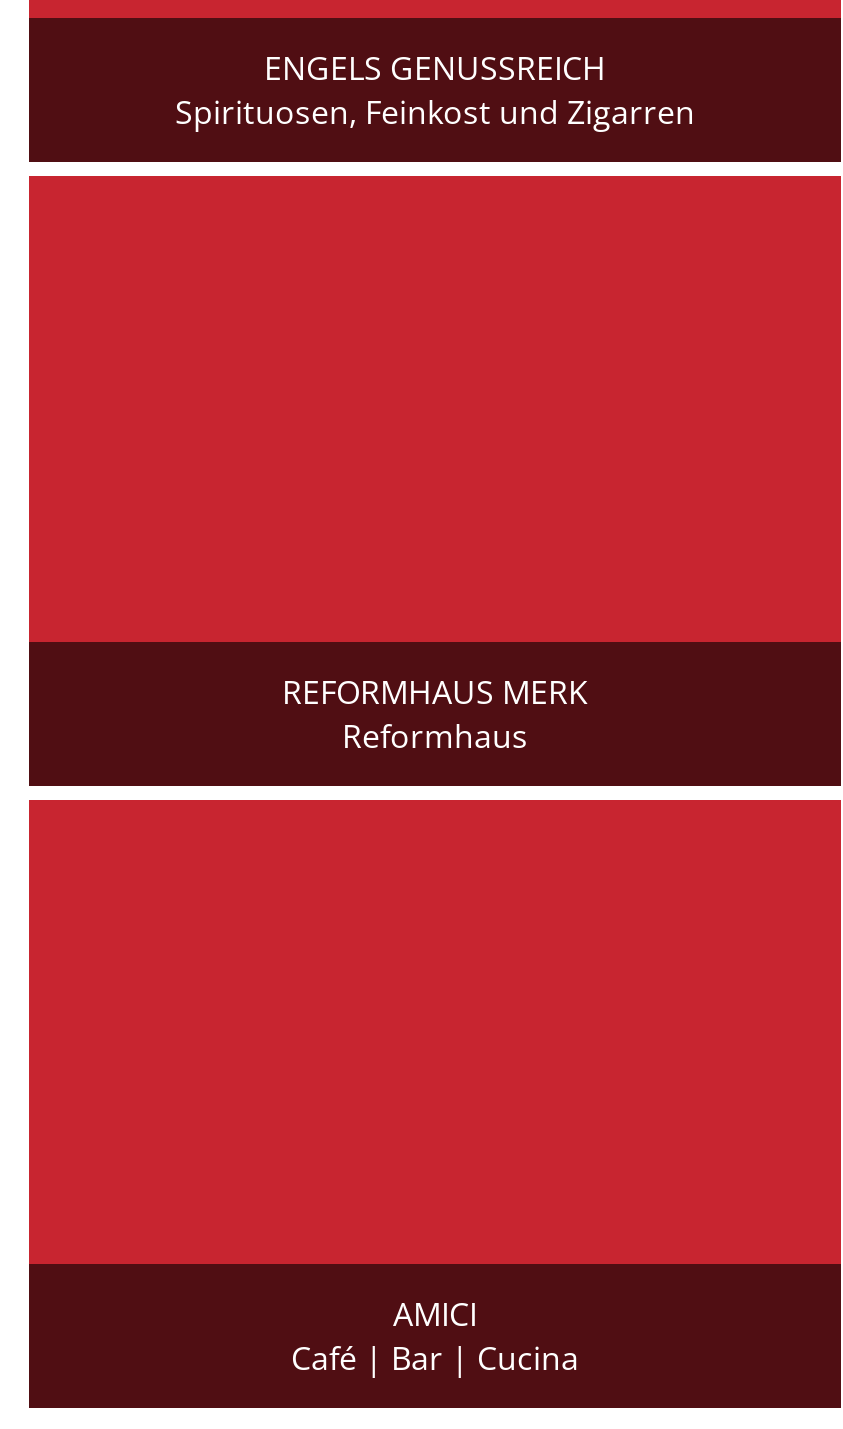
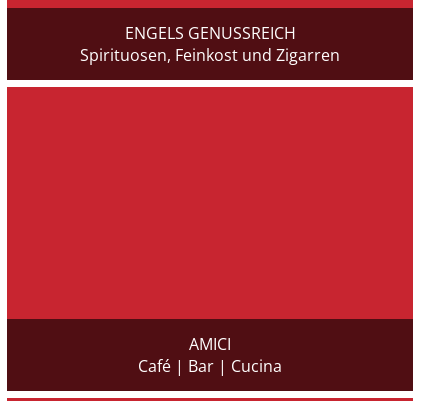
[282,669,588,757] REFORMHAUS MERK | Reformhaus -> none

